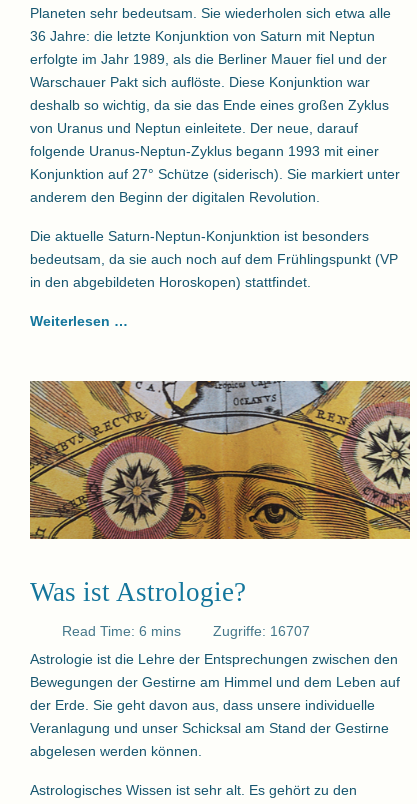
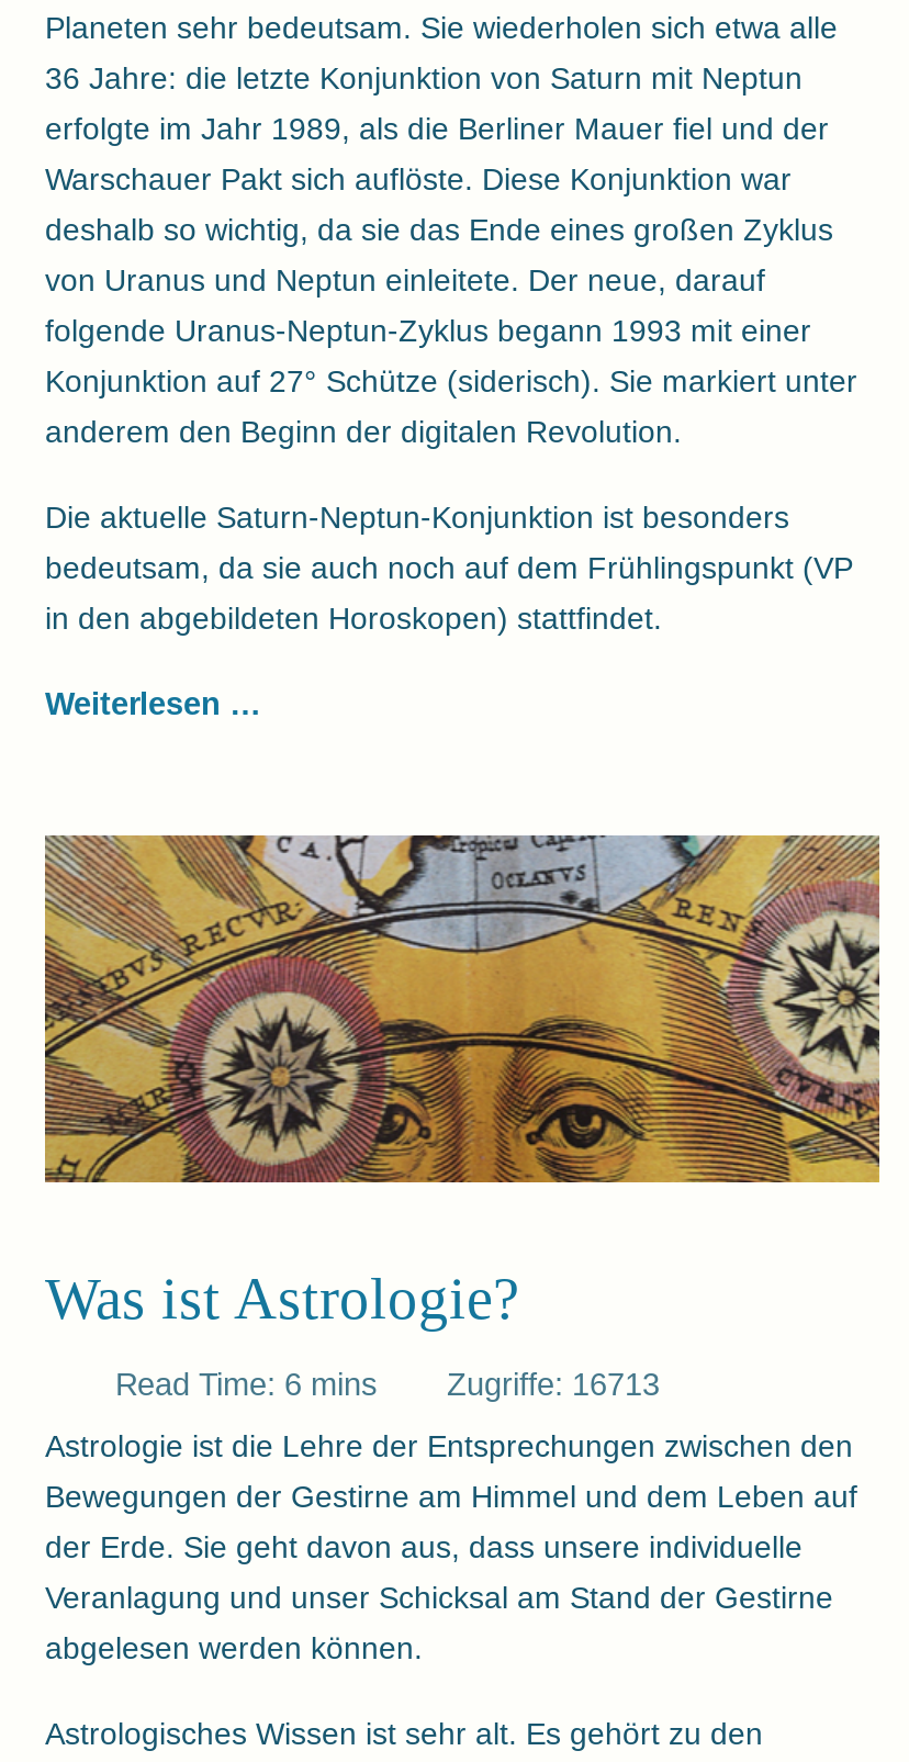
[62,623,310,639] Read Time: 6 mins Zugriffe: 16707 -> [115,1367,660,1402] Read Time: 6 mins Zugriffe: 16713

